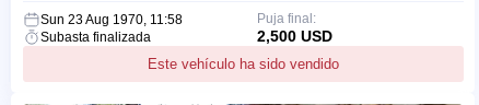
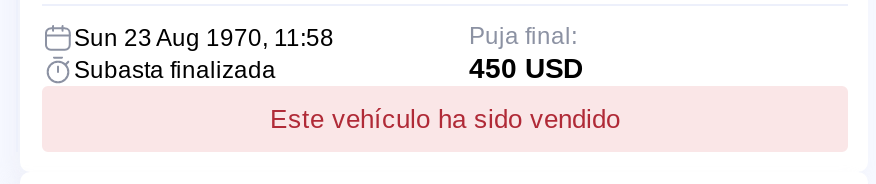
[256,28,332,45] 2,500 USD -> [469,51,583,83] 450 USD

